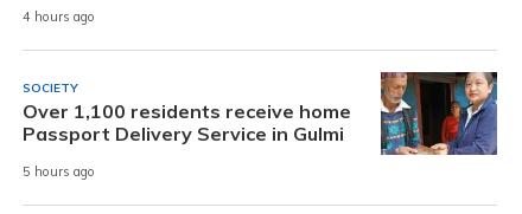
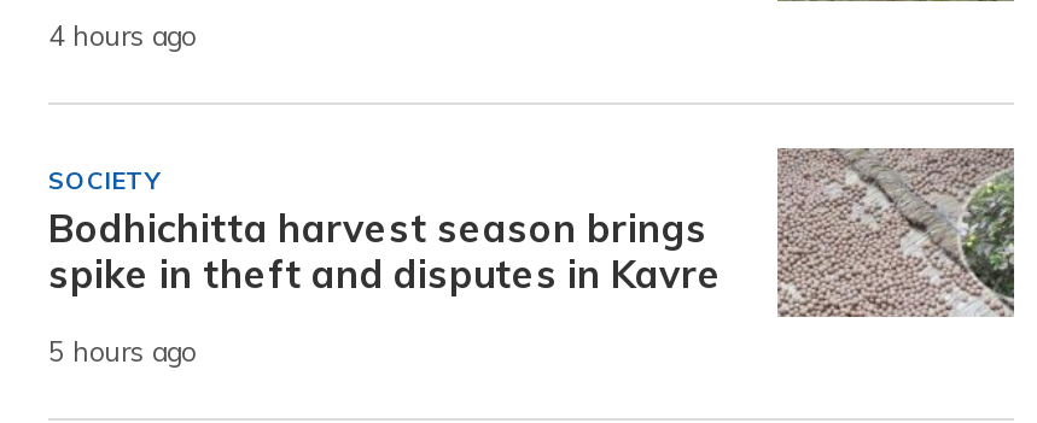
[23,71,498,155] [image] | Over 1,100 residents receive home | Passport Delivery Service in Gulmi -> [48,147,1016,318] [image] | Bodhichitta harvest season brings | spike in theft and disputes in Kavre

